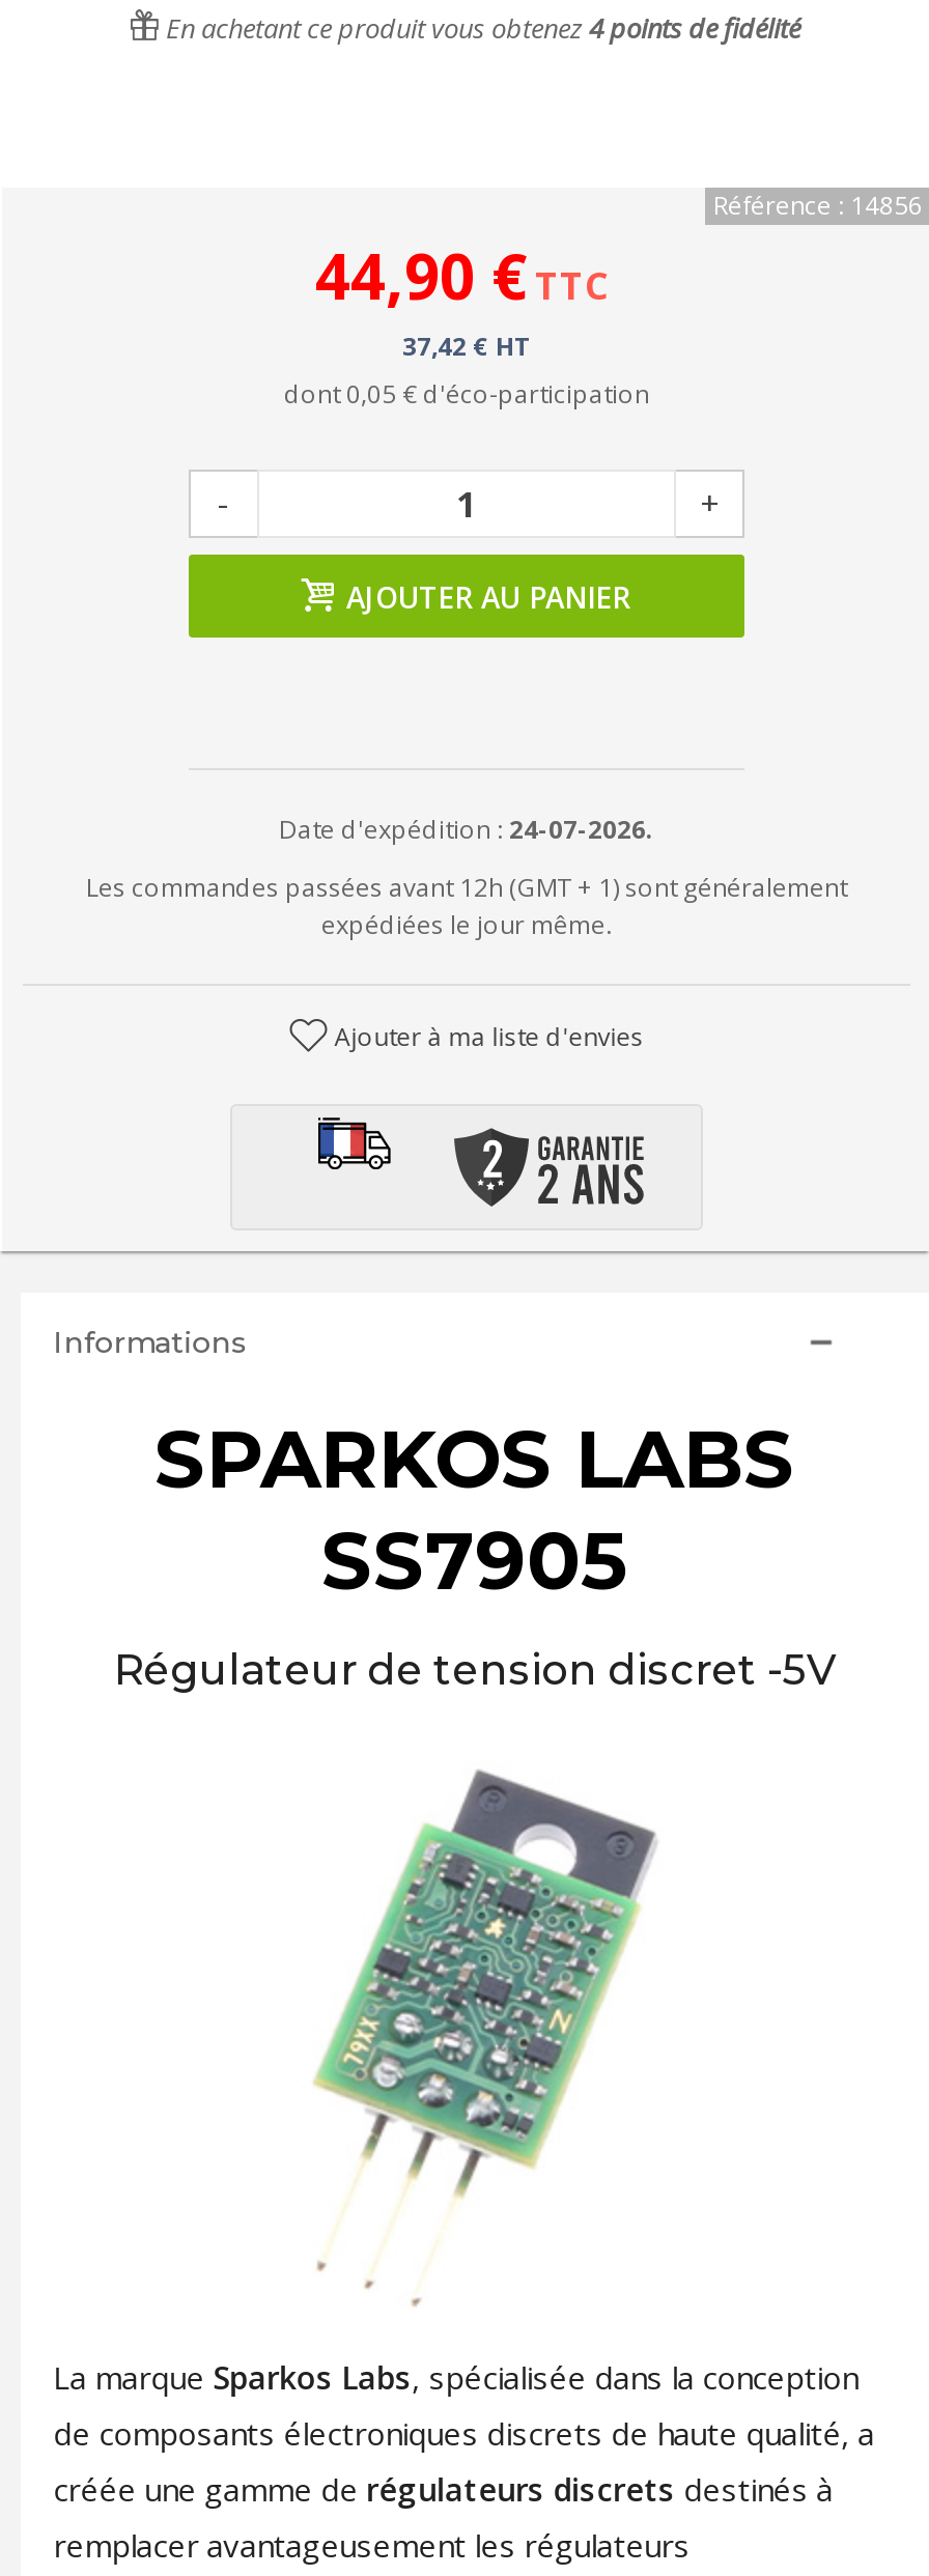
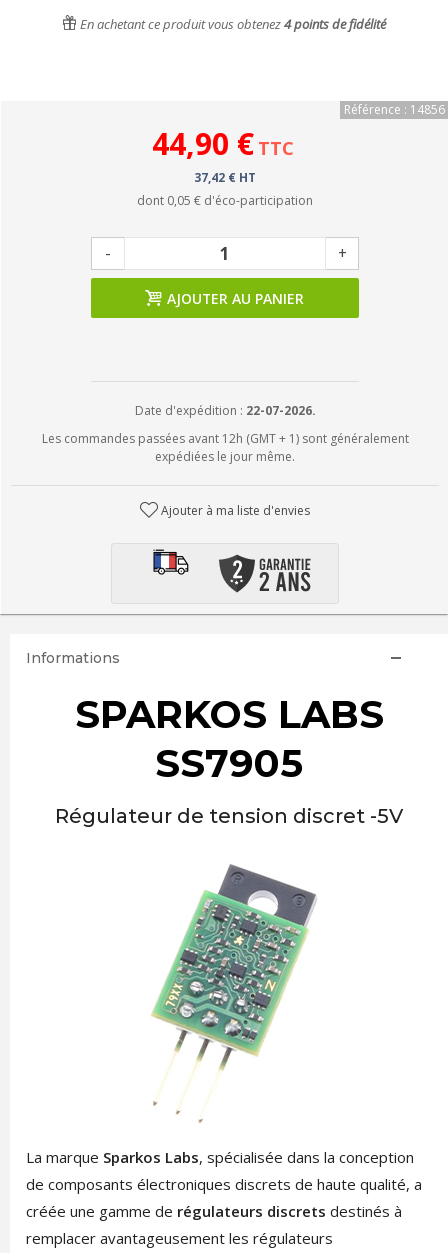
[279,812,654,847] Date d'expédition : 24-07-2026. -> [134,402,315,419] Date d'expédition : 22-07-2026.

